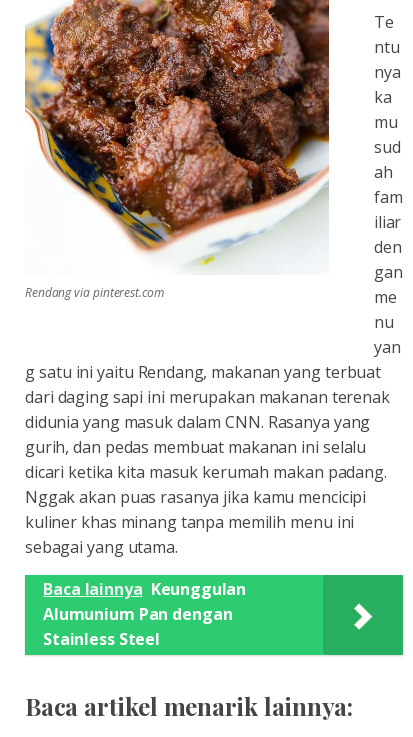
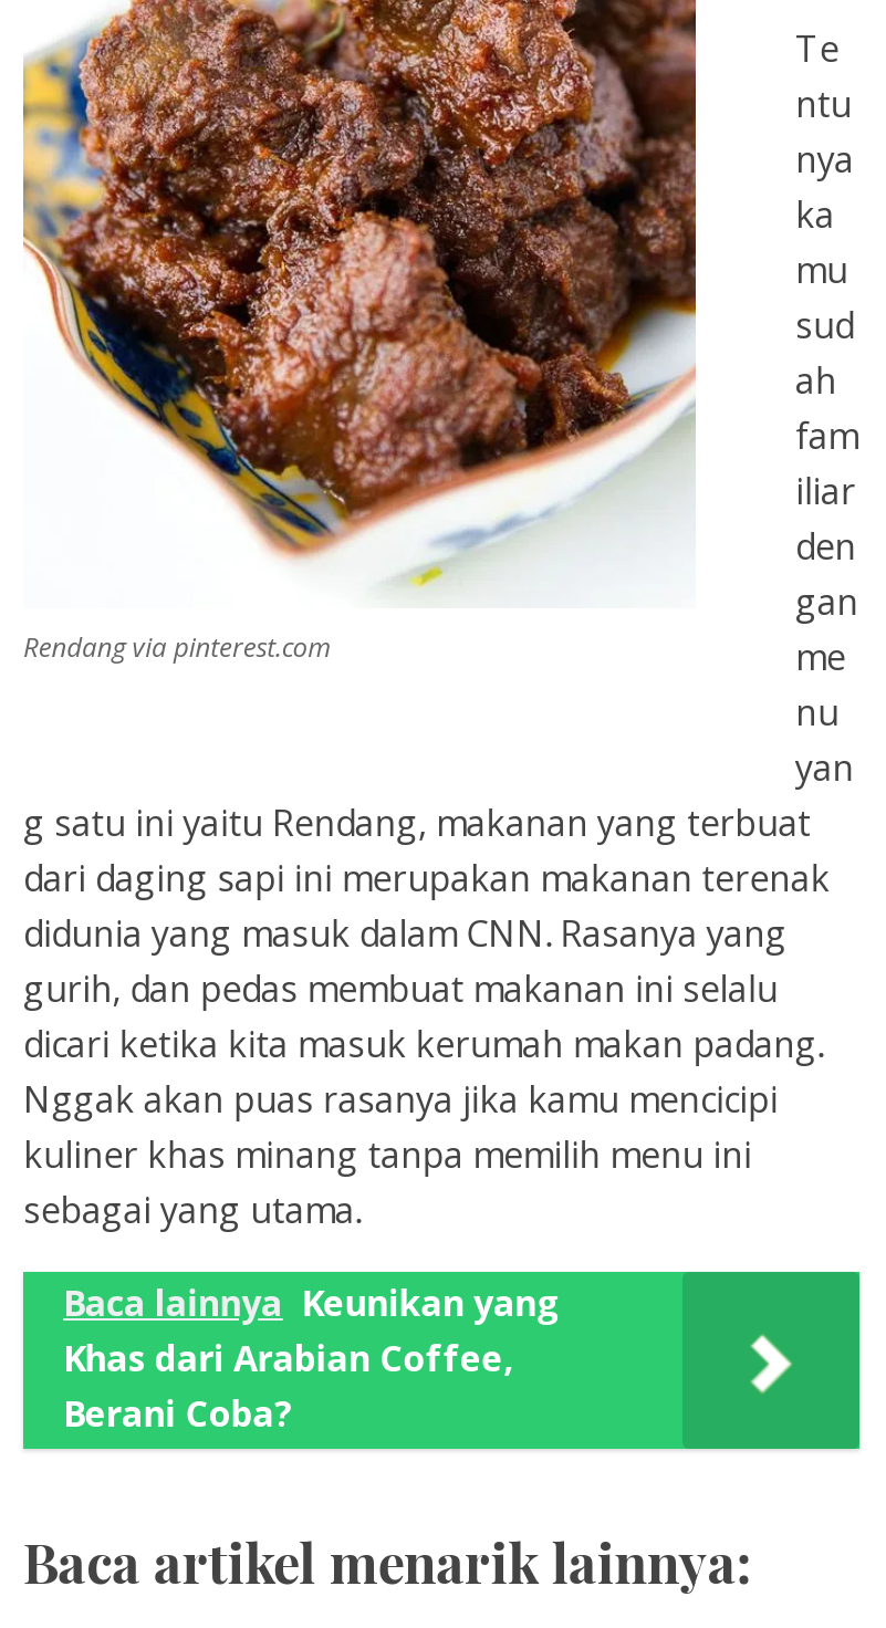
[43,578,246,650] Baca lainnya Keunggulan | Alumunium Pan dengan | Stainless Steel -> [63,1278,561,1437] Baca lainnya Keunikan yang | Khas dari Arabian Coffee, | Berani Coba?

